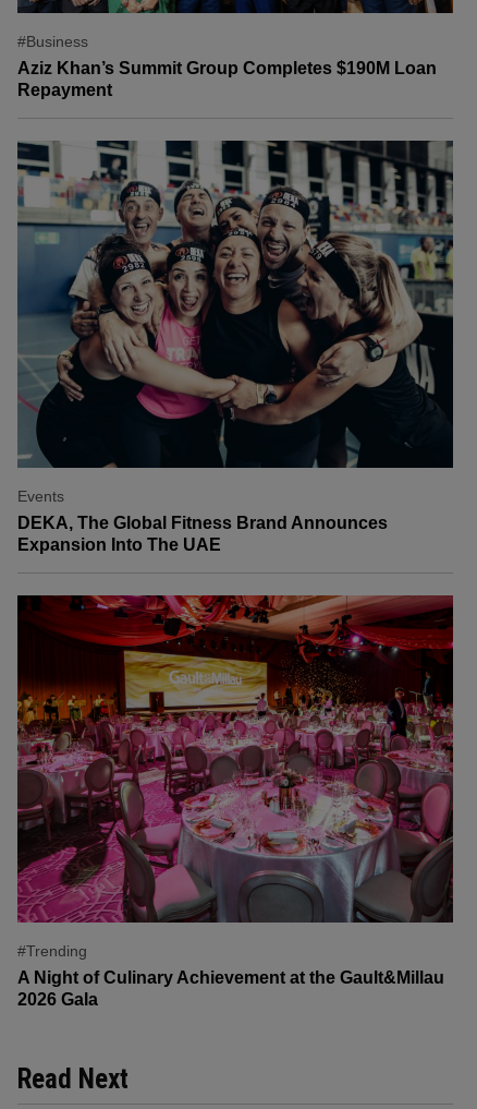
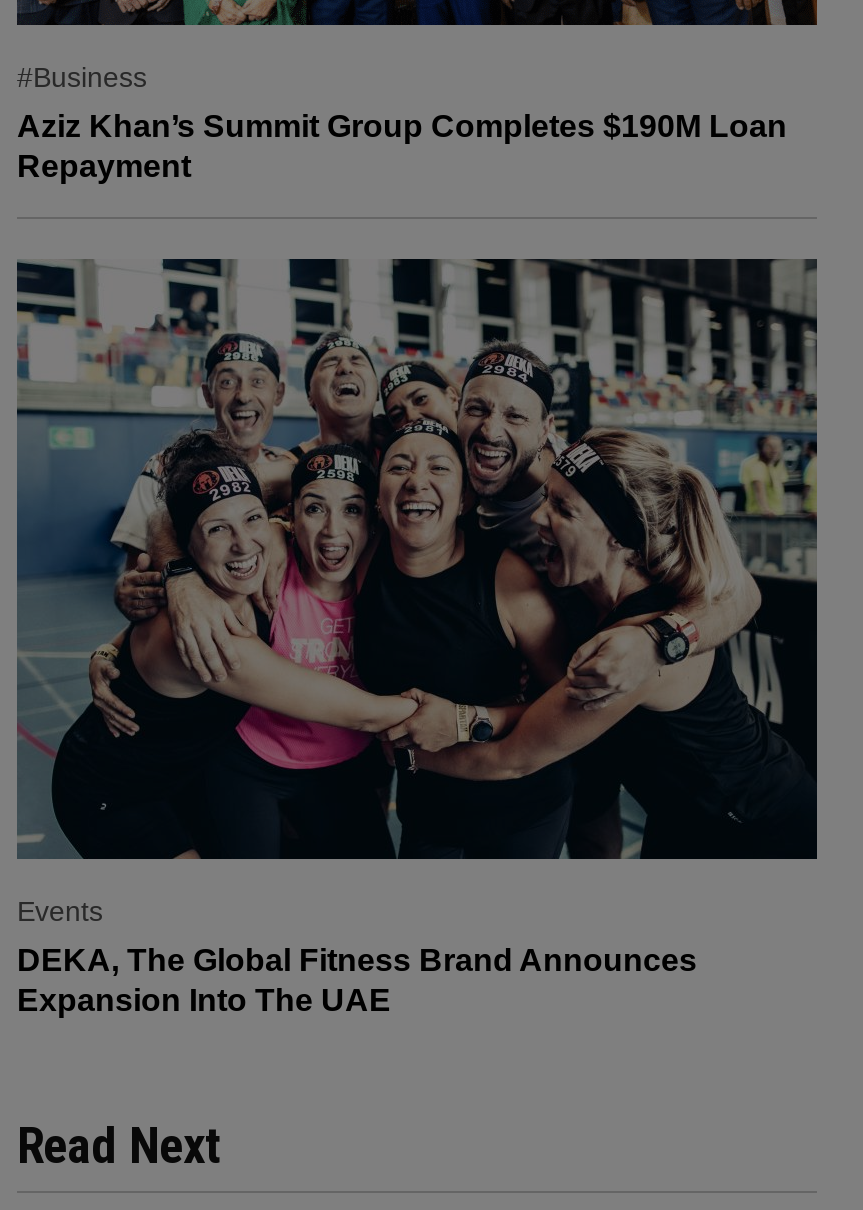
[16,594,454,1009] [image] | #Trending | A Night of Culinary Achievement at the Gault&Millau | 2026 Gala -> none

